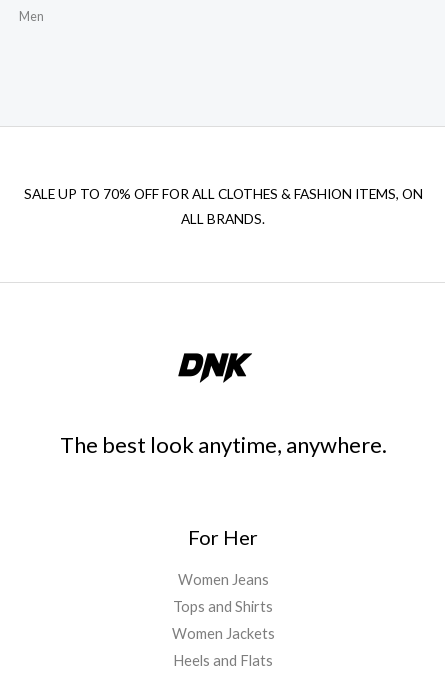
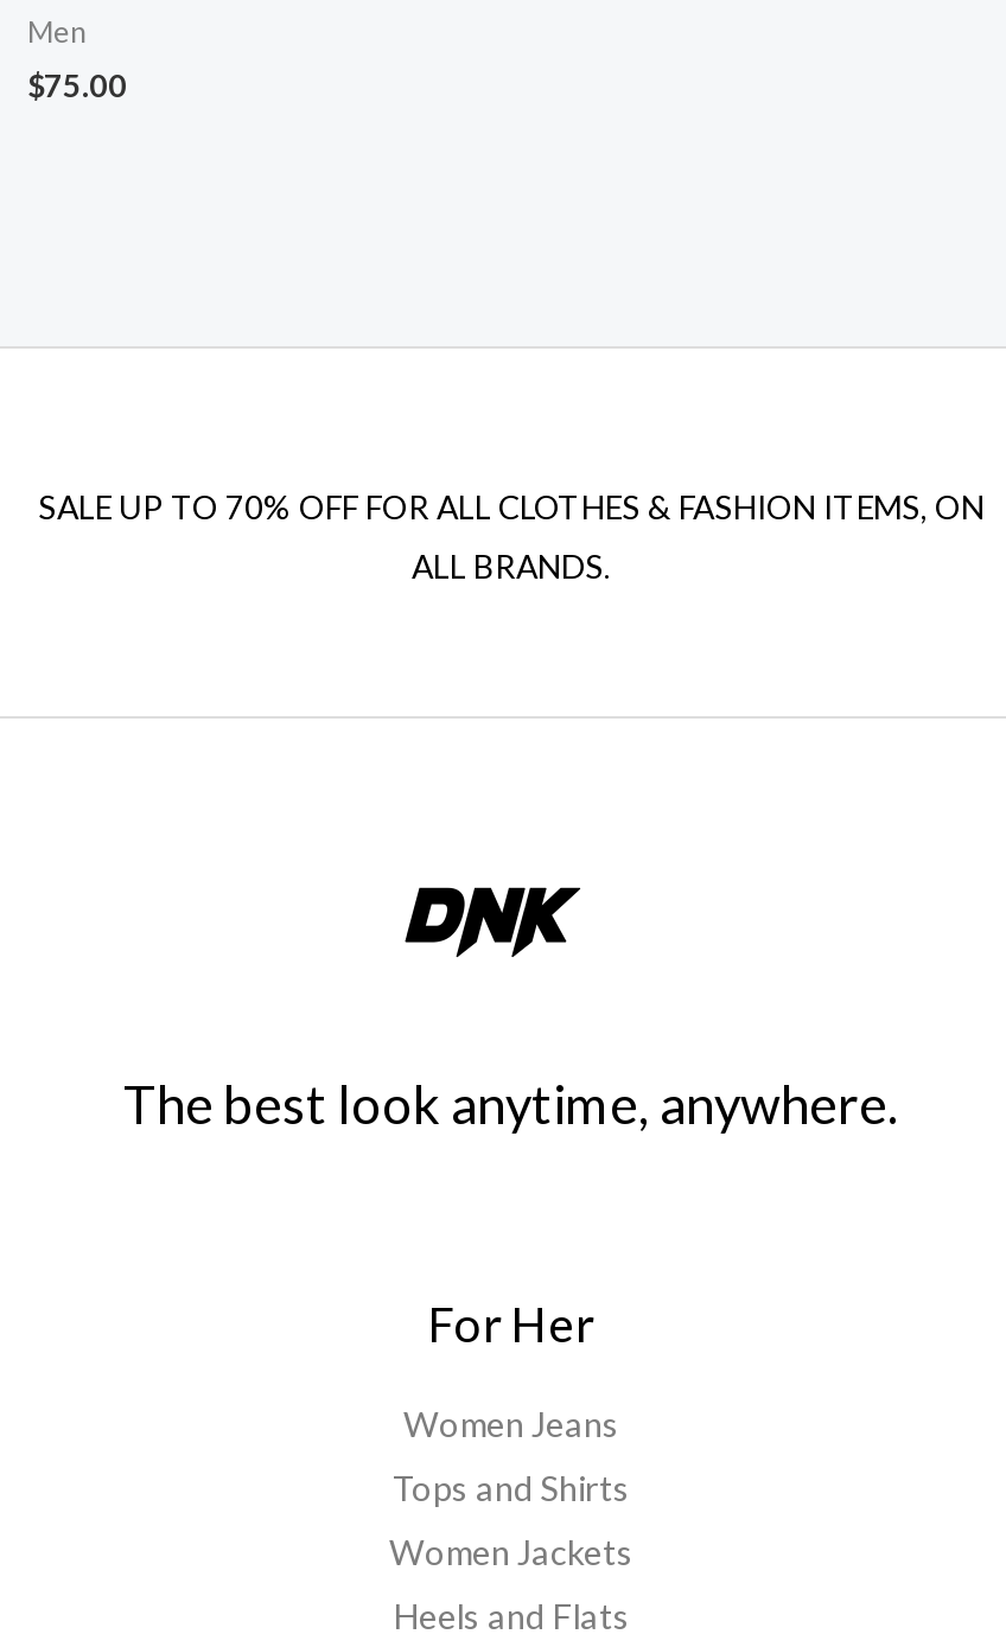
none -> [27,66,127,104] $75.00

